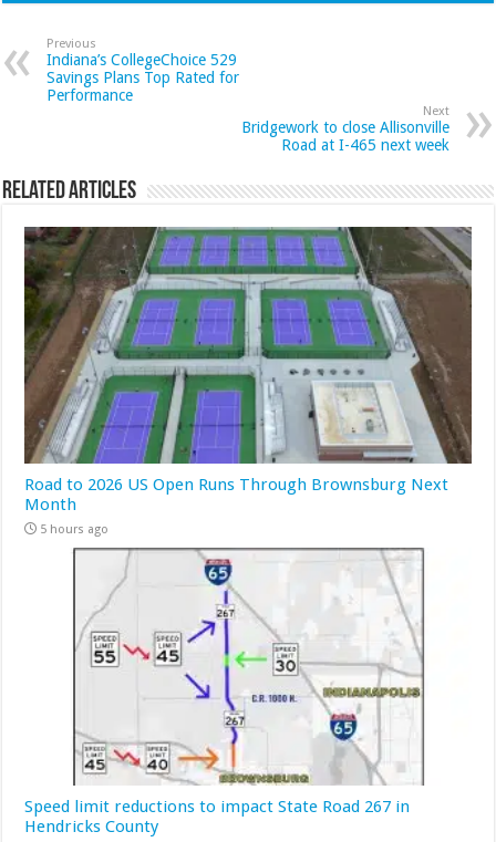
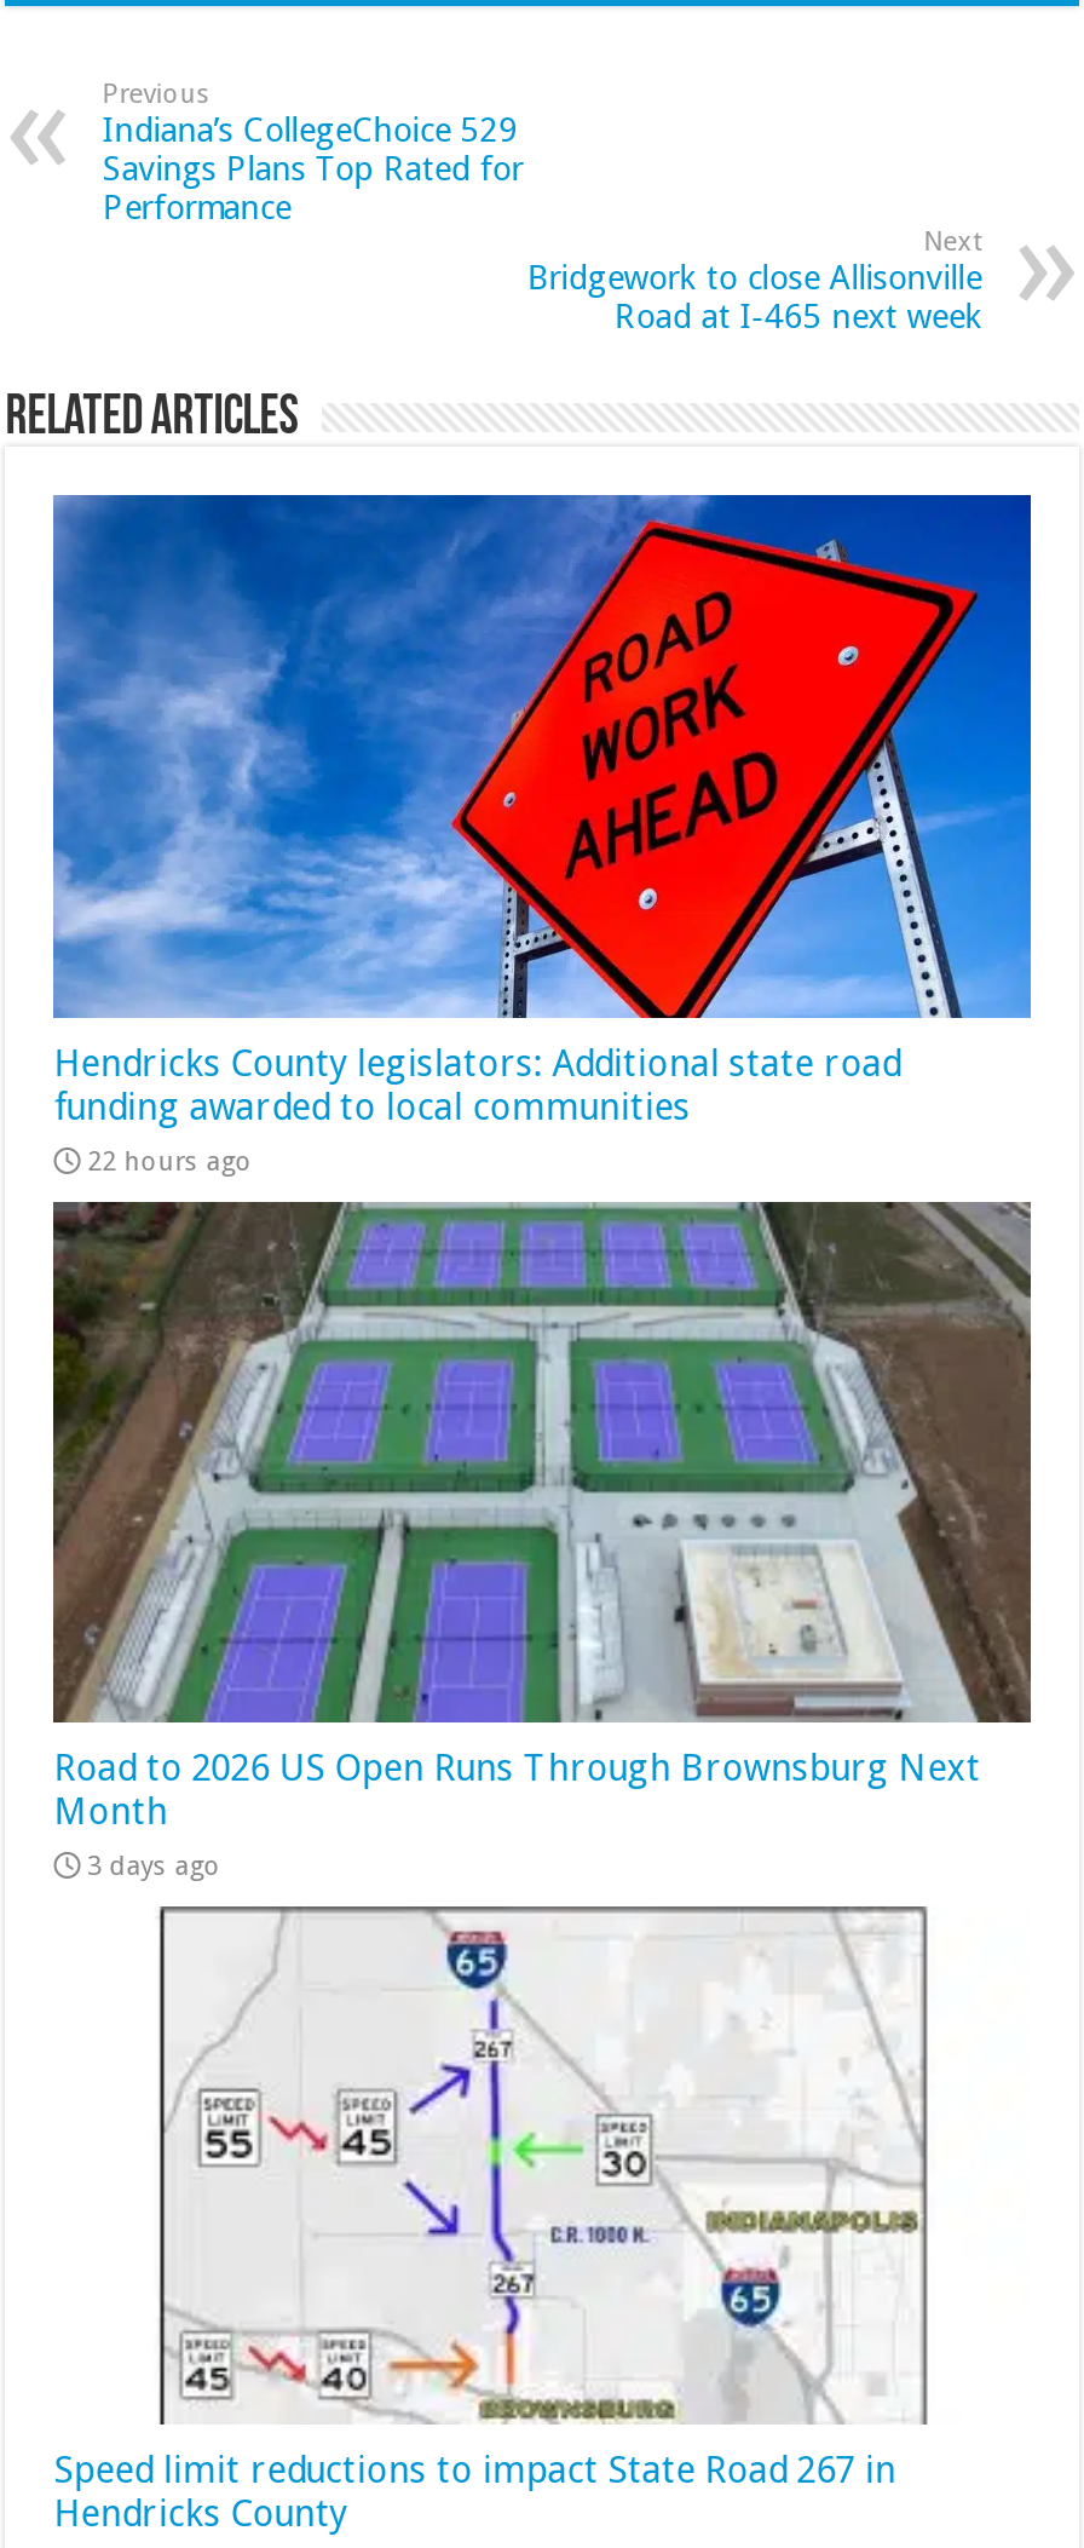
none -> [51,493,1033,1177] [image] | Hendricks County legislators: Additional state road | funding awarded to local communities | 22 hours ago
[40,523,109,537] 5 hours ago -> [88,1850,221,1881] 3 days ago

